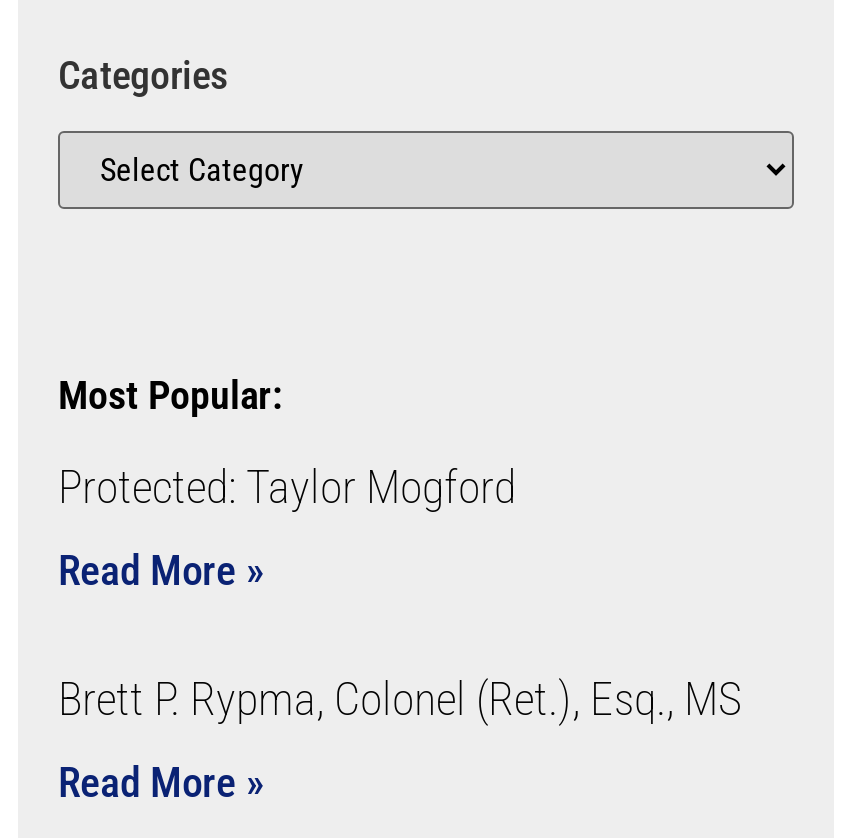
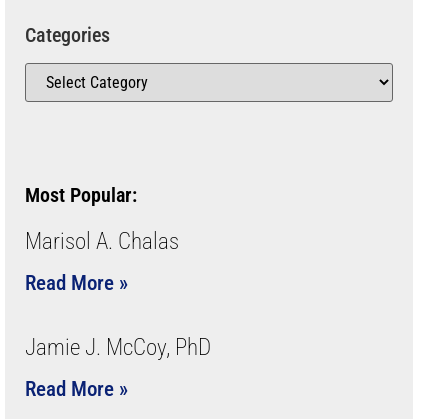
[58,462,516,516] Protected: Taylor Mogford -> [25,228,179,255] Marisol A. Chalas
[58,674,742,728] Brett P. Rypma, Colonel (Ret.), Esq., MS -> [25,334,211,361] Jamie J. McCoy, PhD

